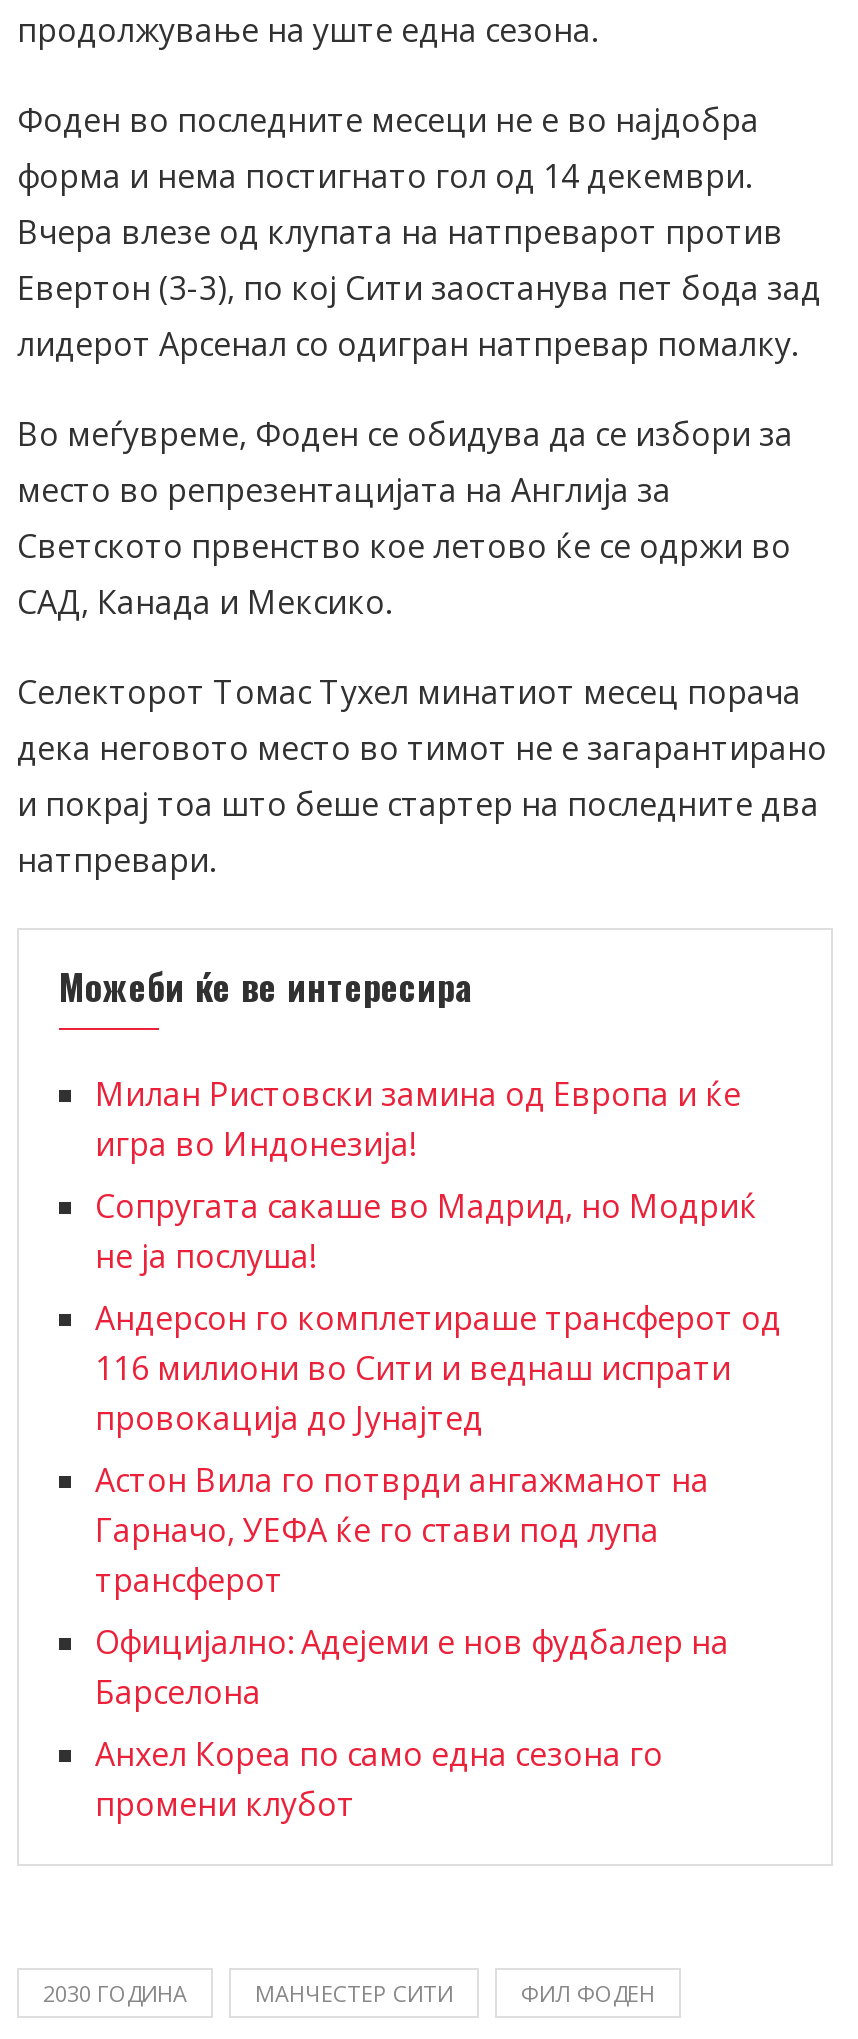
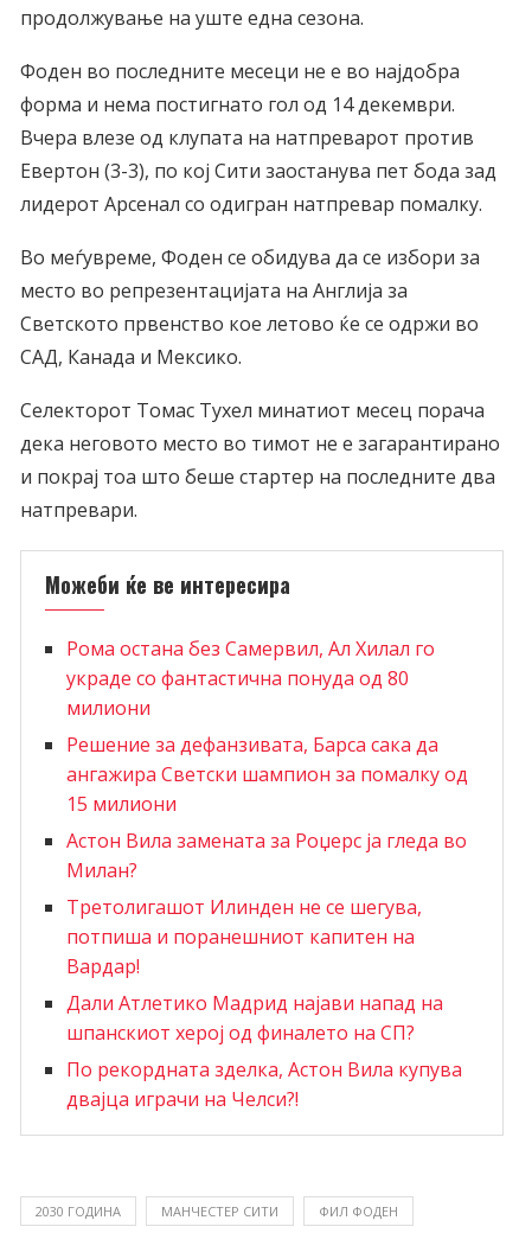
[95,1073,781,1827] Милан Ристовски замина од Европа и ќе | игра во Индонезија! | Сопругата сакаше во Мадрид, но Модриќ | не ја послуша! | Андерсон го комплетираше трансферот од | 116 милиони во Сити и веднаш испрати | провокација до Јунајтед | Астон Вила го потврди ангажманот на | Гарначо, УЕФА ќе го стави под лупа | трансферот | Официјално: Адејеми е нов фудбалер на | Барселона | Анхел Кореа по само една сезона го | промени клубот -> [66,636,468,1112] Рома остана без Самервил, Ал Хилал го | украде со фантастична понуда од 80 | милиони | Решение за дефанзивата, Барса сака да | ангажира Светски шампион за помалку од | 15 милиони | Астон Вила замената за Роџерс ја гледа во | Милан? | Третолигашот Илинден не се шегува, | потпиша и поранешниот капитен на | Вардар! | Дали Атлетико Мадрид најави напад на | шпанскиот херој од финалето на СП? | По рекордната зделка, Астон Вила купува | двајца играчи на Челси?!

